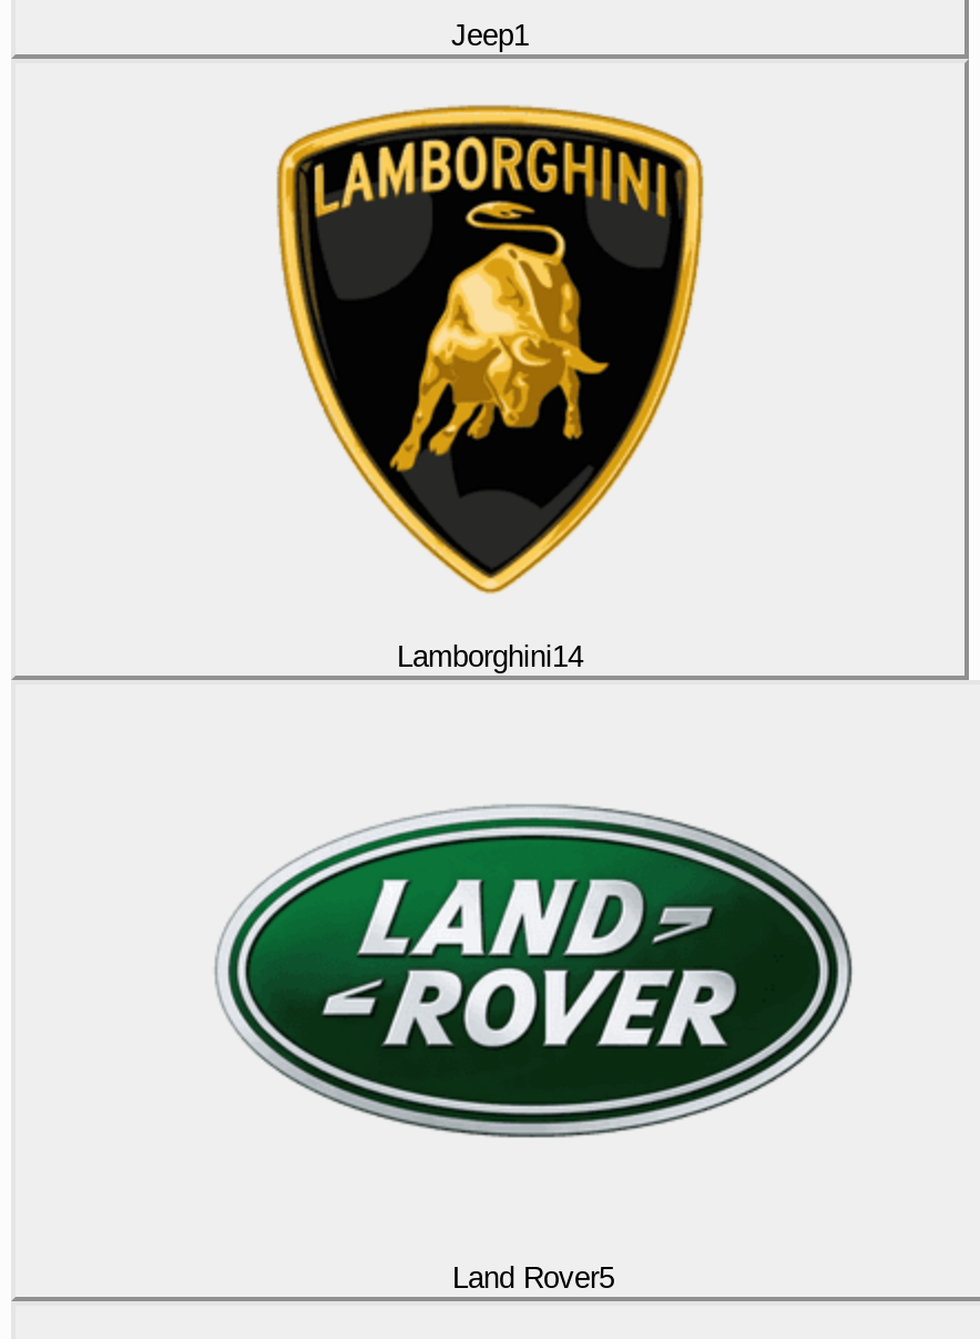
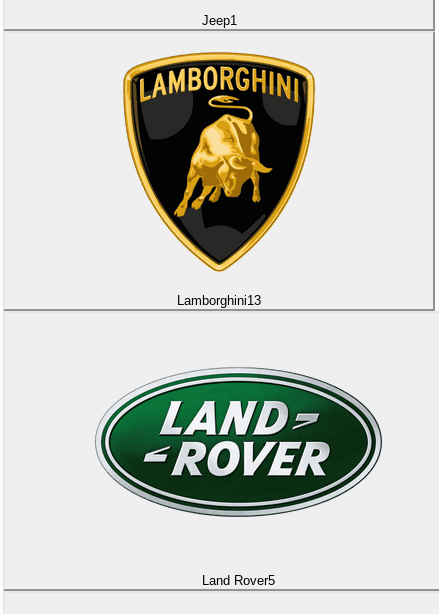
[397,640,583,673] Lamborghini14 -> [177,293,261,308] Lamborghini13

